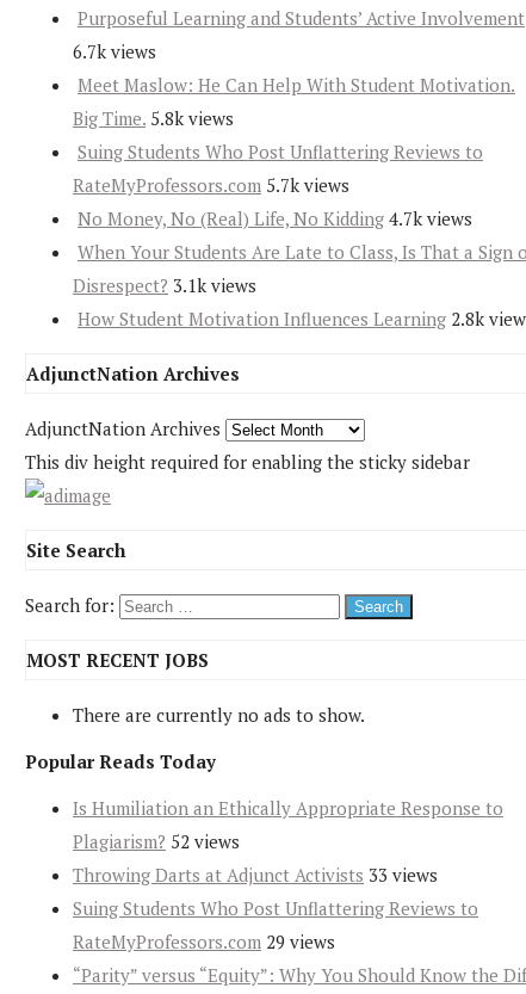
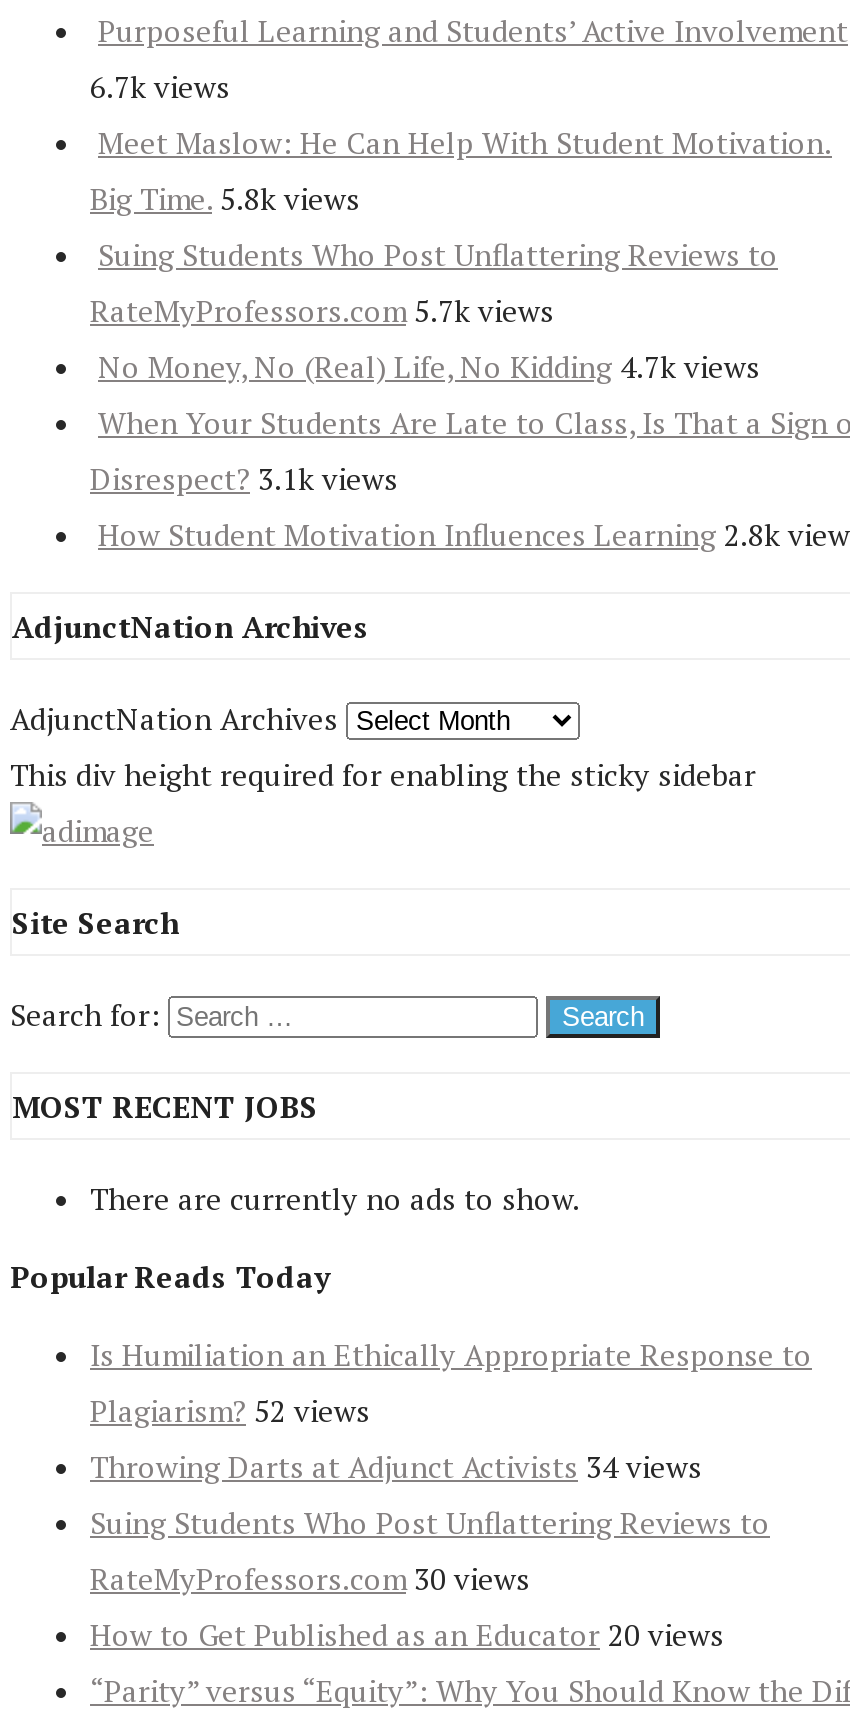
[73,863,438,886] Throwing Darts at Adjunct Activists 33 views -> [90,1446,702,1486] Throwing Darts at Adjunct Activists 34 views
[73,929,335,953] RateMyProfessors.com 29 views -> [90,1558,724,1654] RateMyProfessors.com 30 views | How to Get Published as an Educator 20 views

